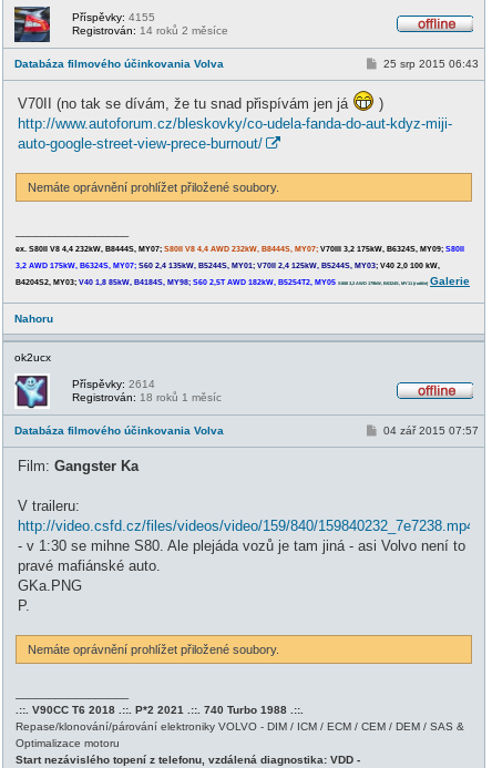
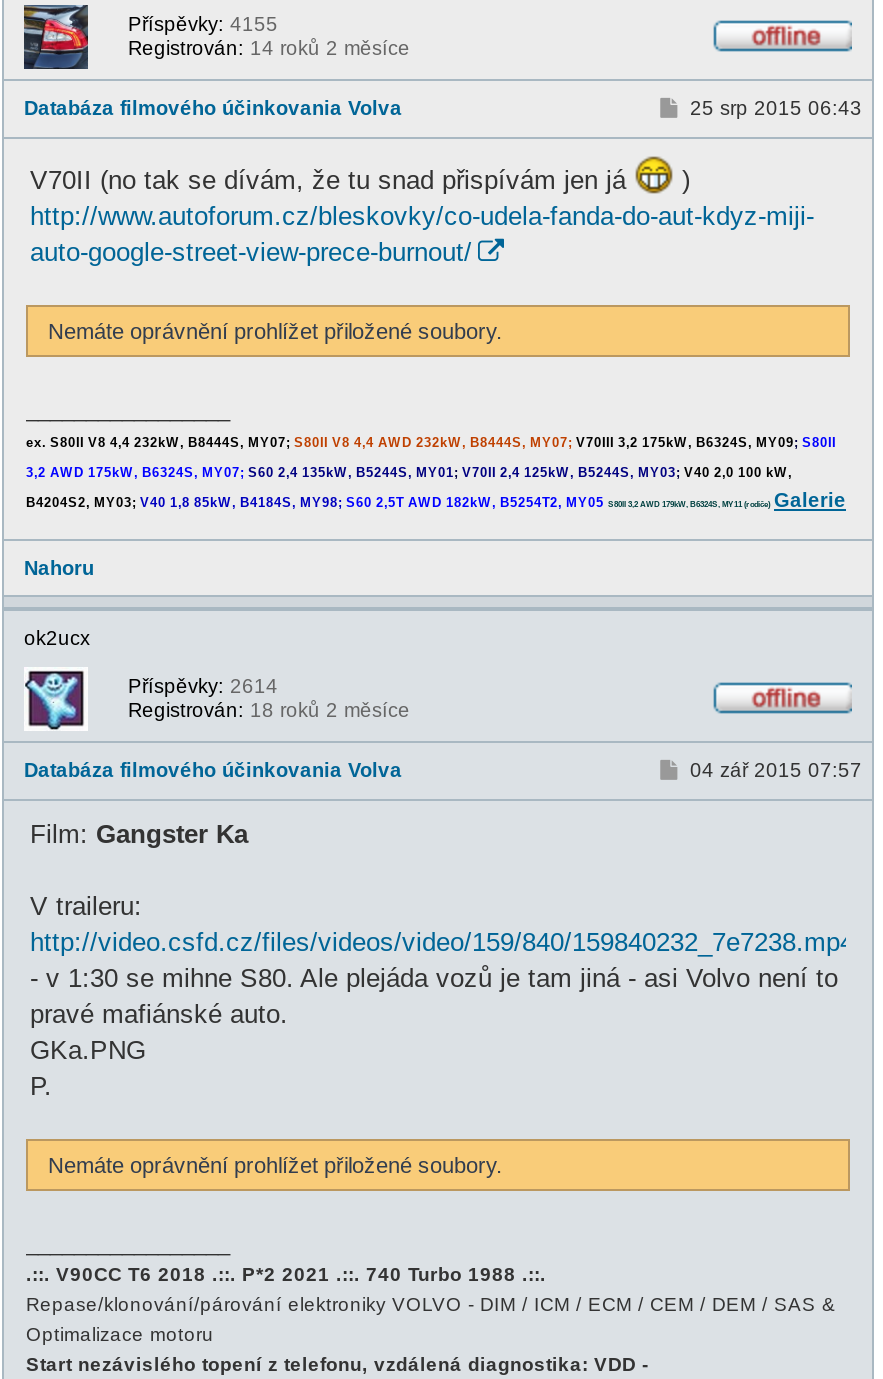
[72,391,222,403] Registrován: 18 roků 1 měsíc -> [128,699,410,721] Registrován: 18 roků 2 měsíce

